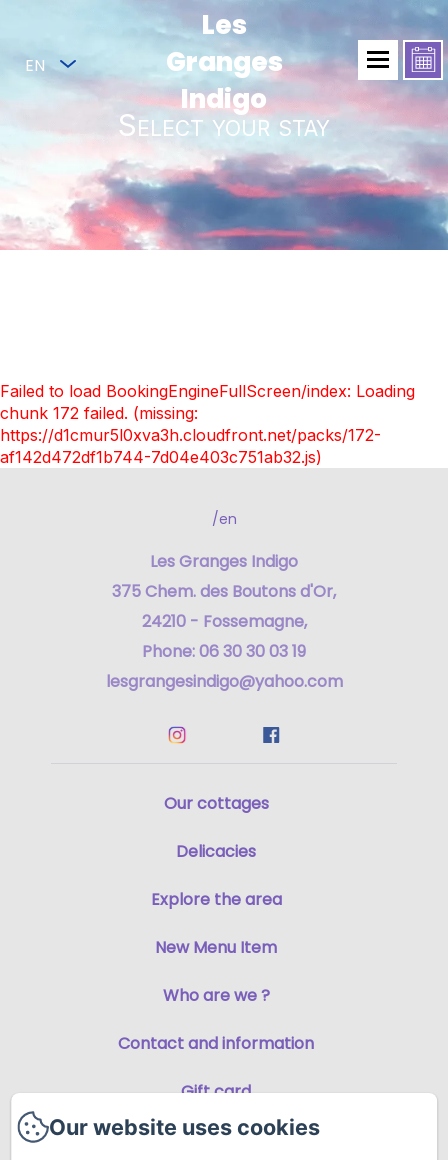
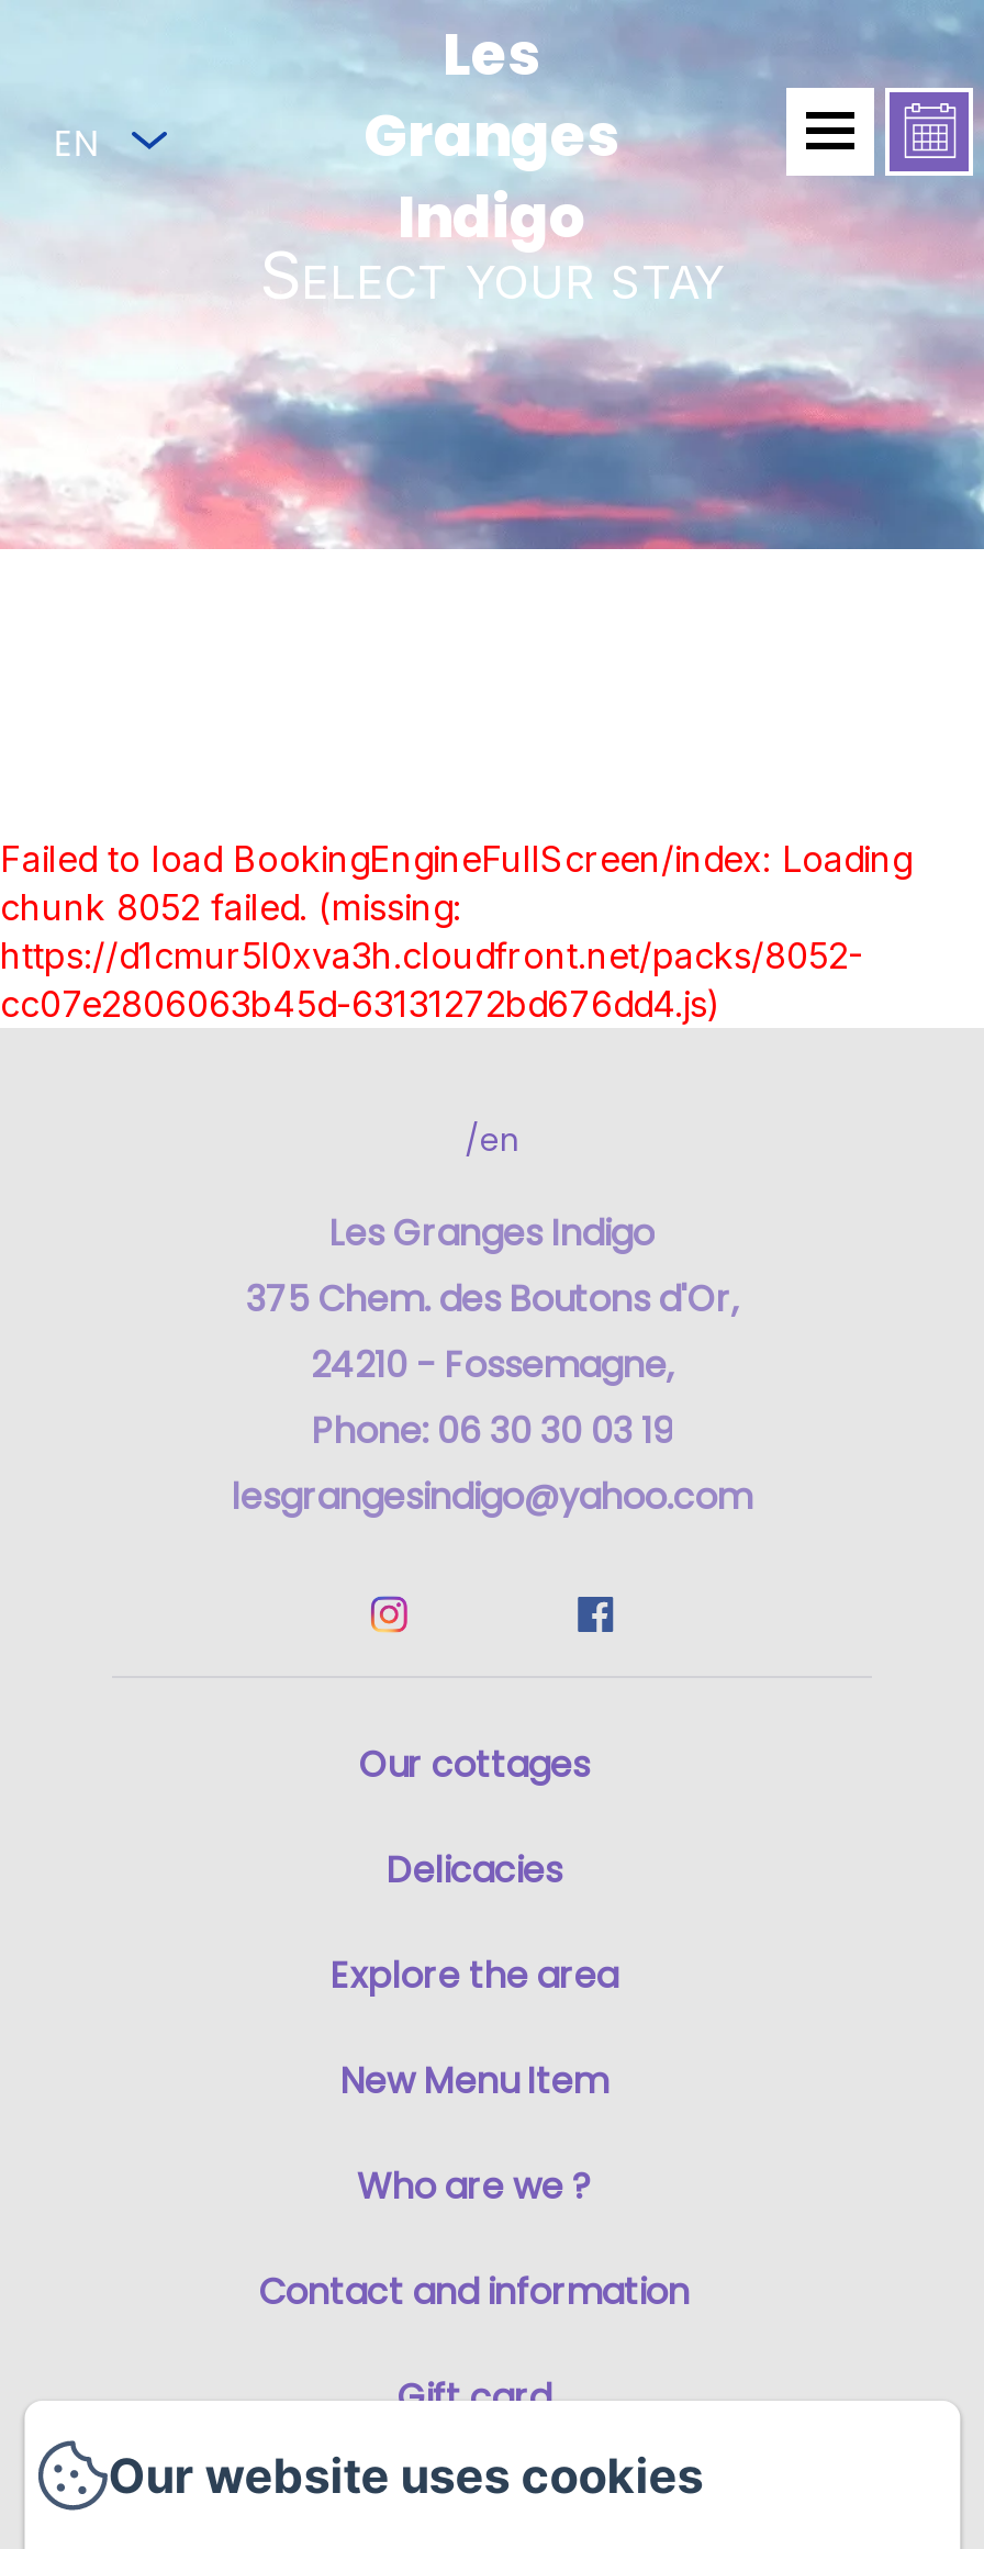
[0,403,381,467] chunk 172 failed. (missing: | https://d1cmur5l0xva3h.cloudfront.net/packs/172- | af142d472df1b744-7d04e403c751ab32.js) -> [0,885,863,1026] chunk 8052 failed. (missing: | https://d1cmur5l0xva3h.cloudfront.net/packs/8052- | cc07e2806063b45d-63131272bd676dd4.js)

